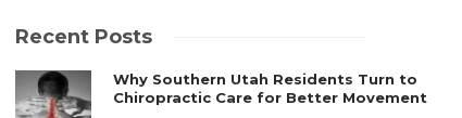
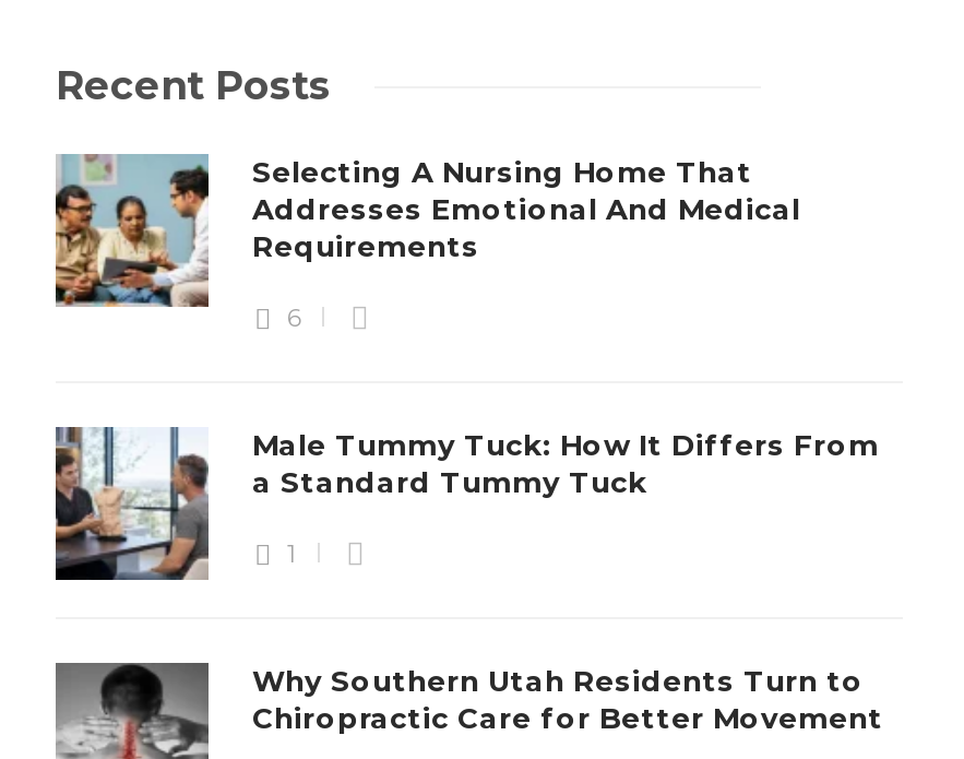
none -> [53,154,800,333] [image] | Selecting A Nursing Home That | Addresses Emotional And Medical | Requirements | 6
none -> [53,425,879,582] [image] | Male Tummy Tuck: How It Differs From | a Standard Tummy Tuck | 1

